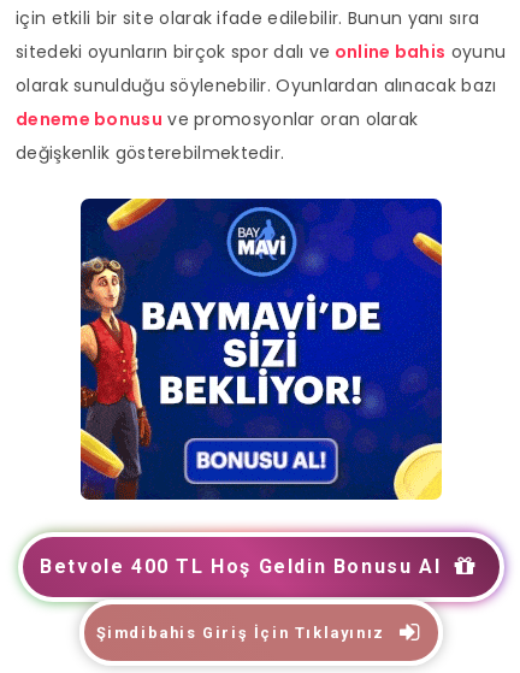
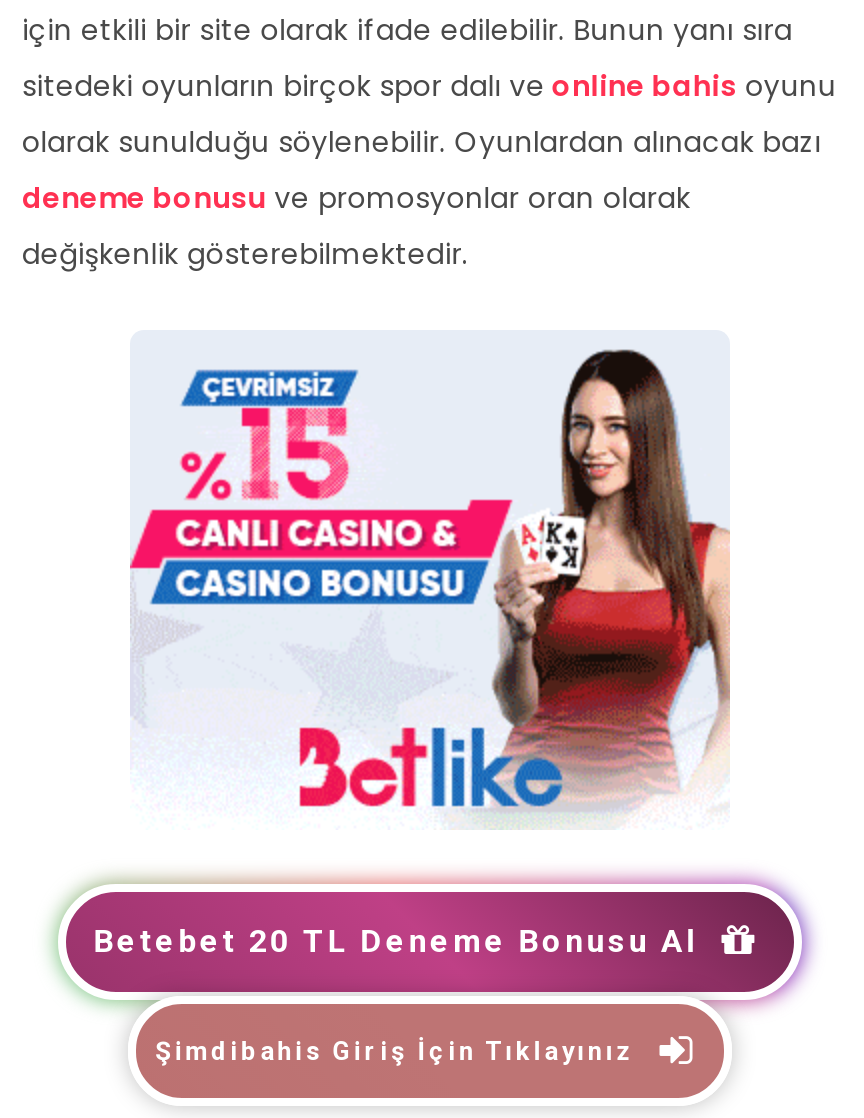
[79,197,443,501] [image] -> [130,330,730,830] [image]
[14,530,61,604] [image] -> [22,880,108,1004] [image]
[40,527,509,606] [image] | Betvole 400 TL Hoş Geldin Bonusu Al -> [93,878,842,1006] [image] | Betebet 20 TL Deneme Bonusu Al

